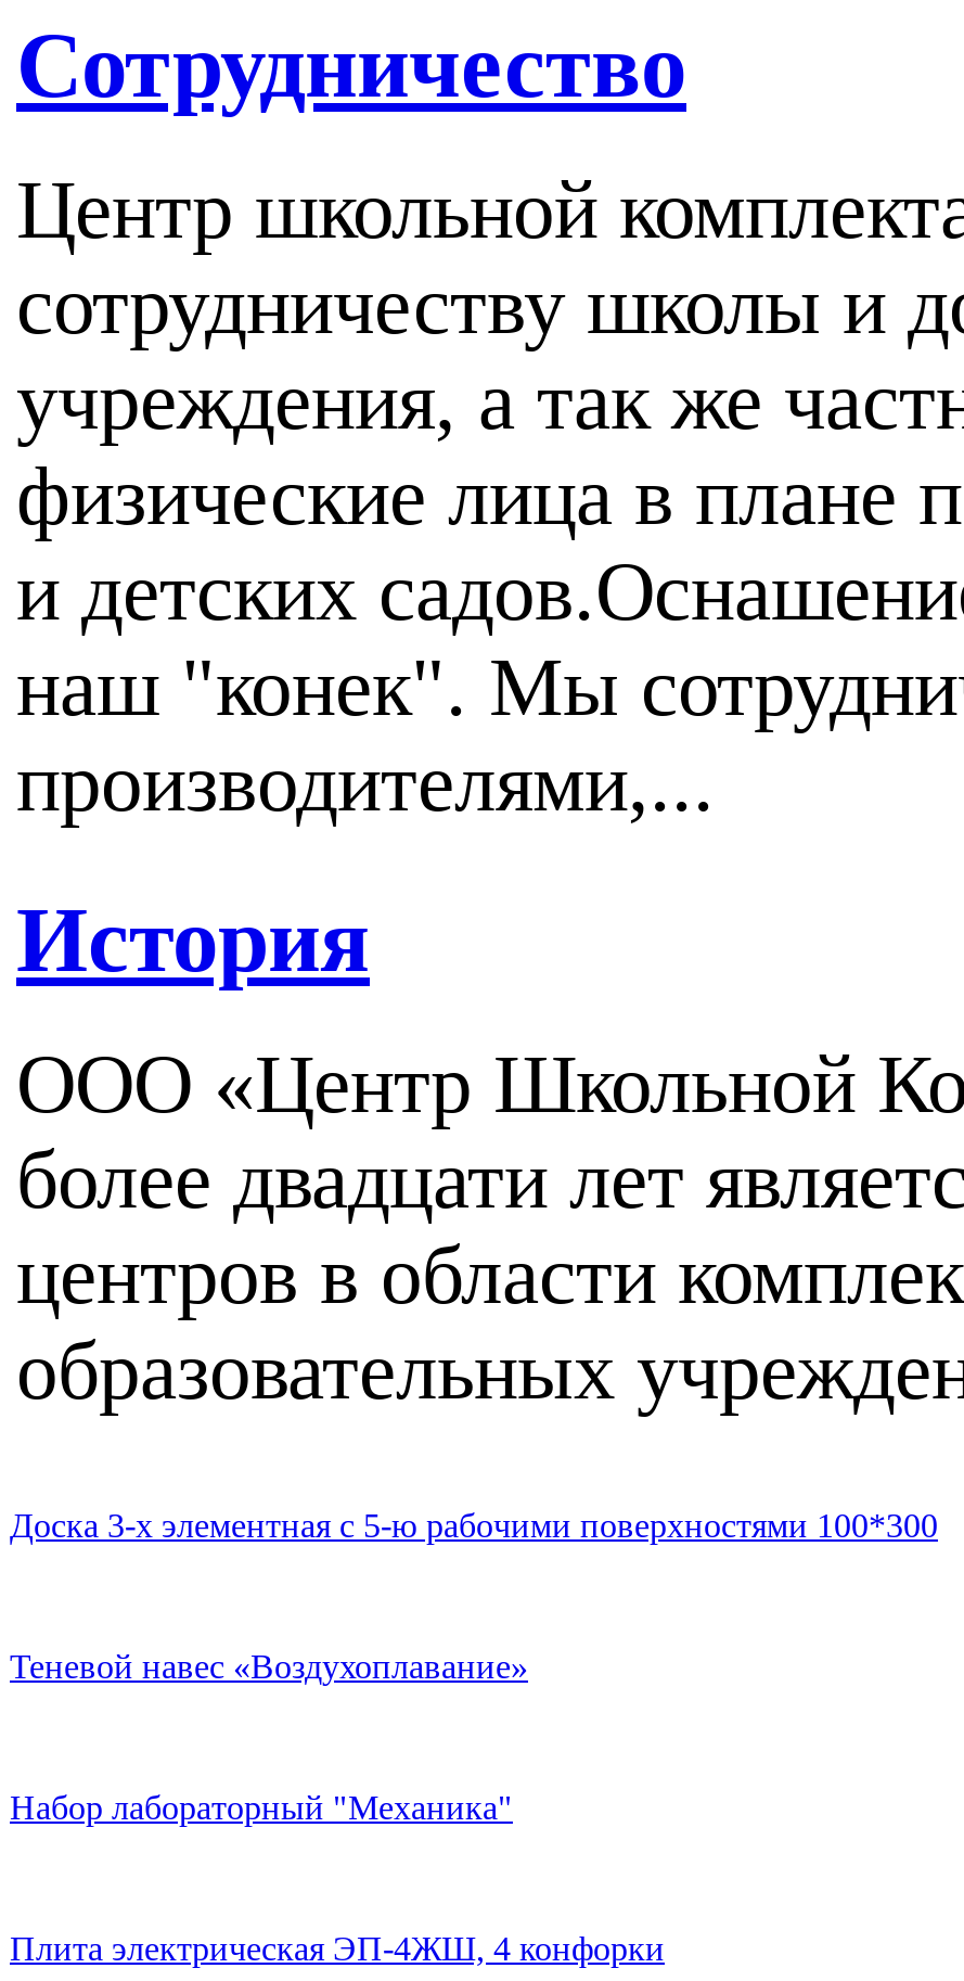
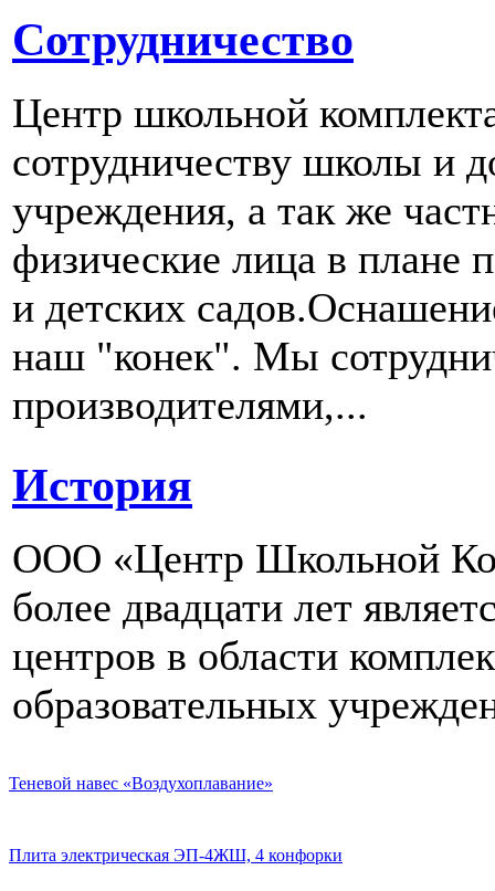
[10,1506,938,1543] Доска 3-х элементная с 5-ю рабочими поверхностями 100*300 -> none
[10,1788,513,1825] Набор лабораторный "Механика" -> none

